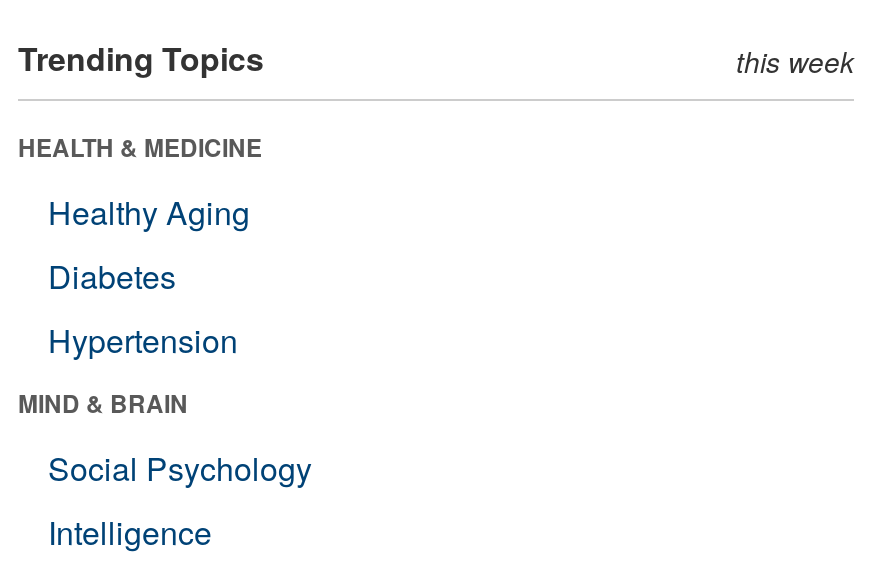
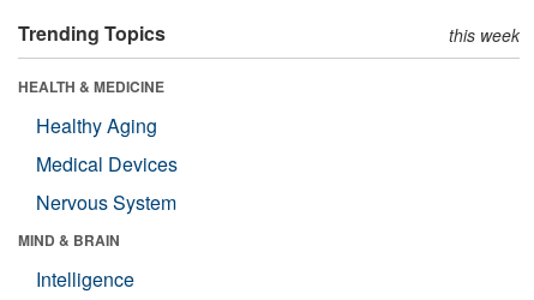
[48,253,238,363] Diabetes | Hypertension -> [36,150,178,216] Medical Devices | Nervous System
[48,445,312,491] Social Psychology -> none

